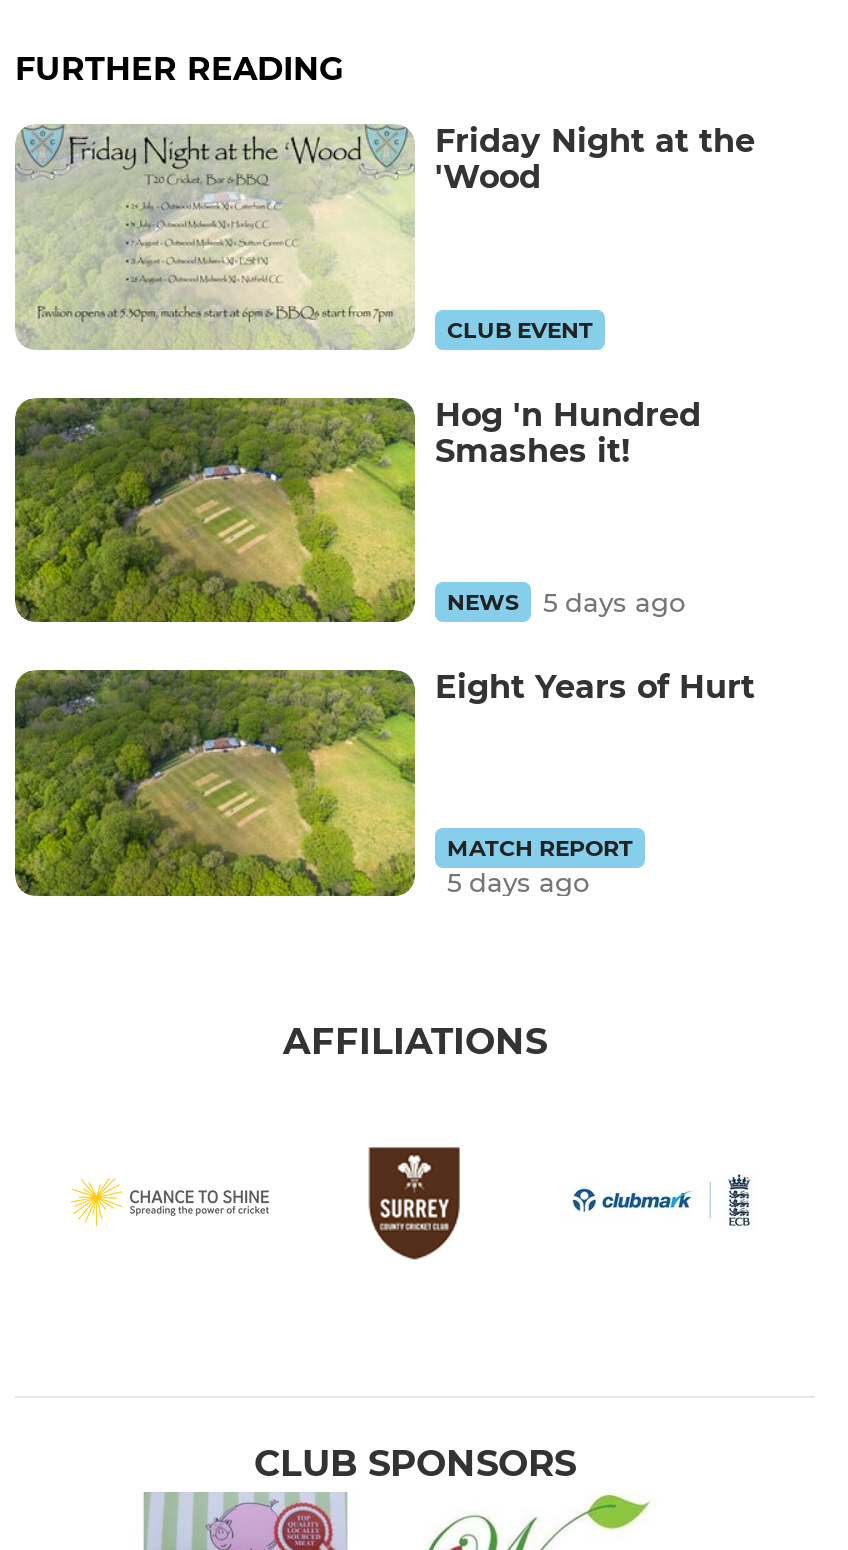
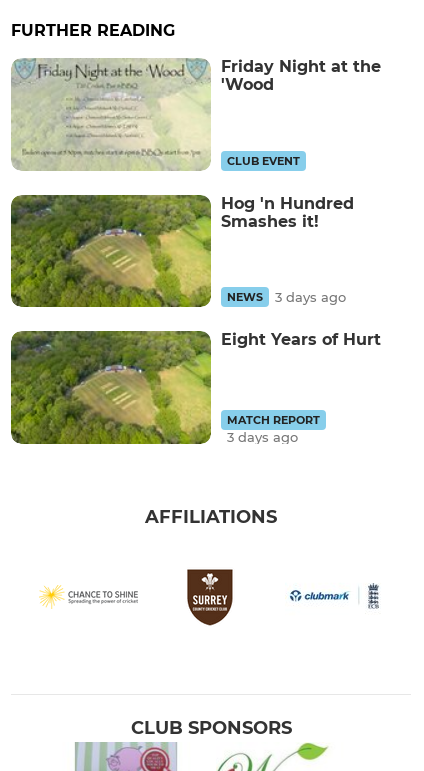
[447,586,685,618] NEWS 5 days ago -> [227,289,346,305] NEWS 3 days ago
[447,865,589,897] 5 days ago -> [227,428,298,444] 3 days ago

